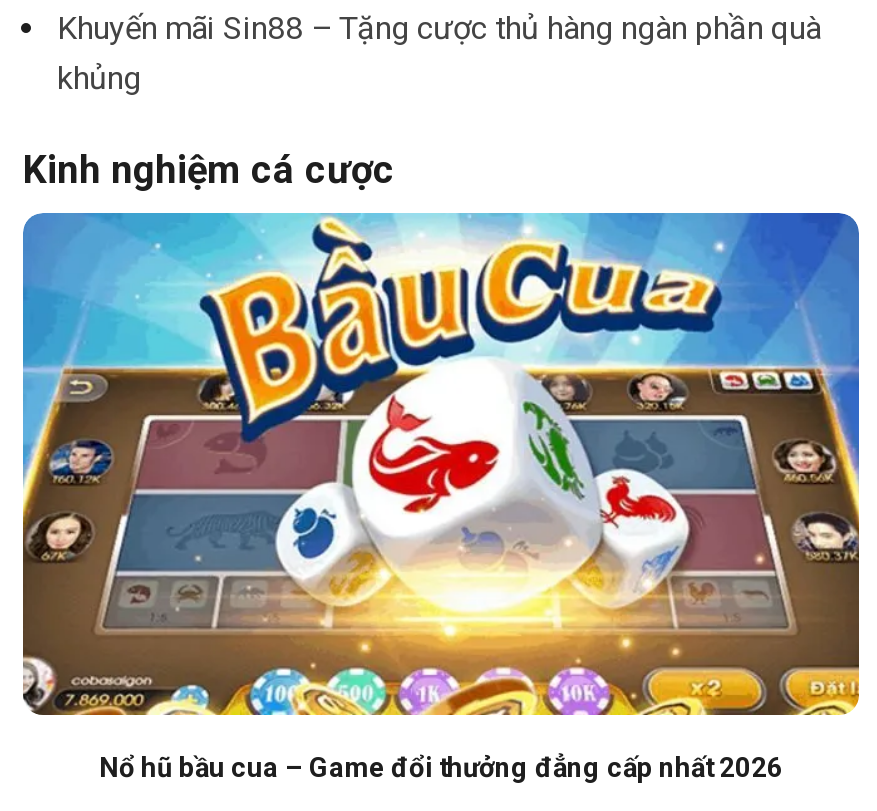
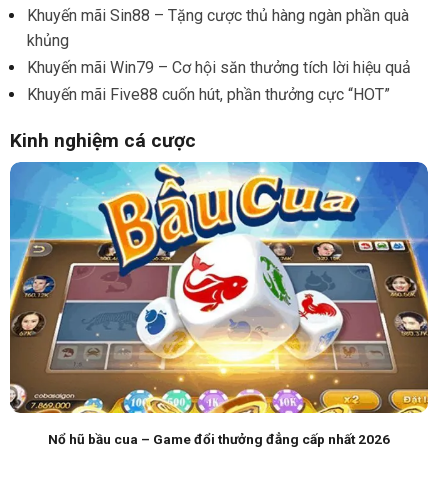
none -> [27,58,411,104] Khuyến mãi Win79 – Cơ hội săn thưởng tích lời hiệu quả | Khuyến mãi Five88 cuốn hút, phần thưởng cực “HOT”

